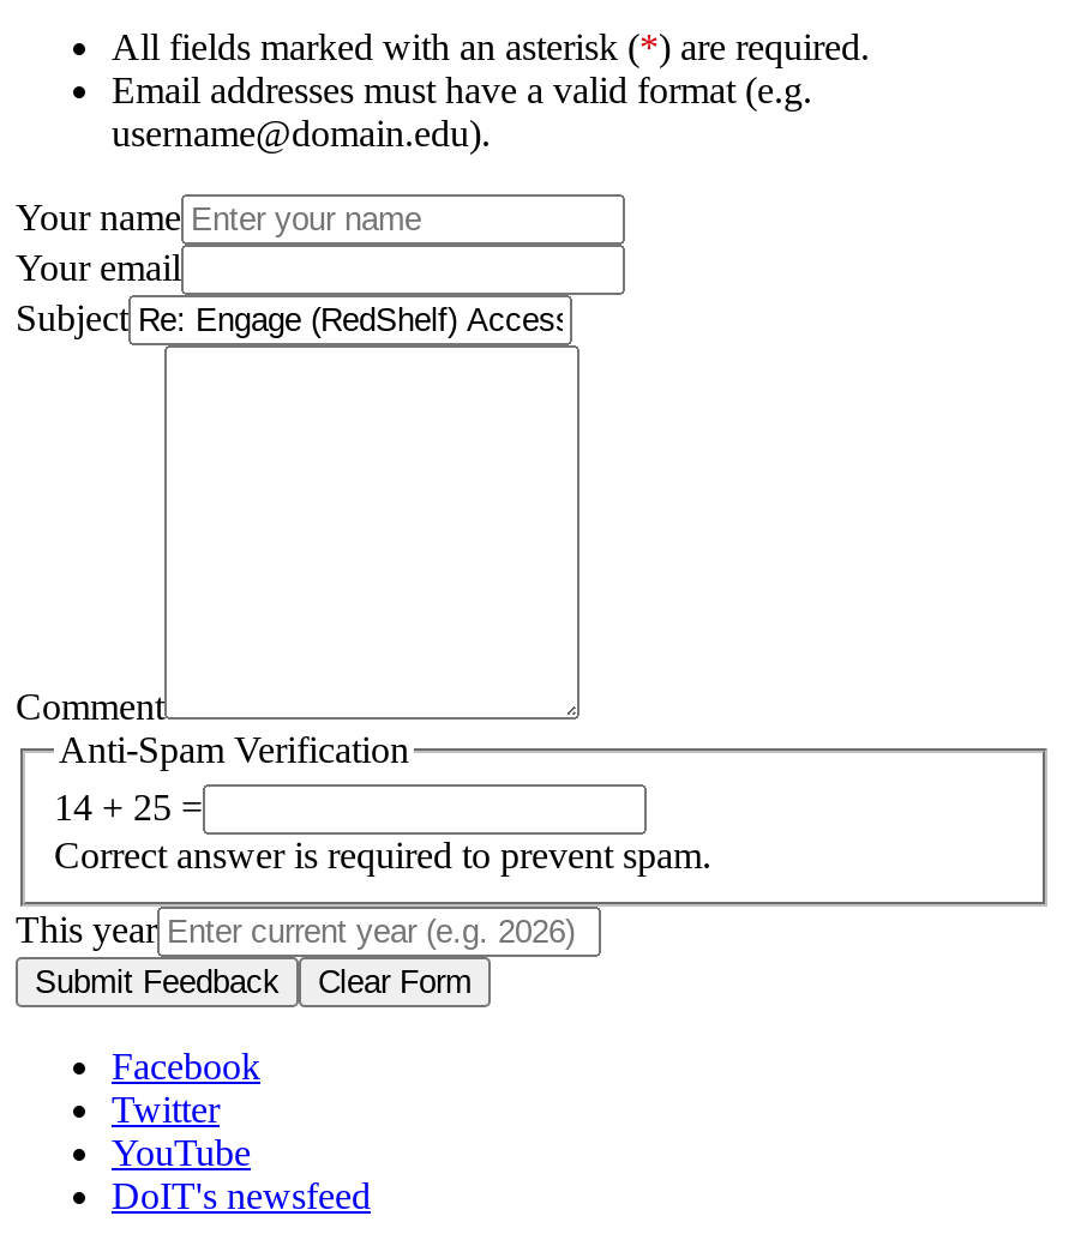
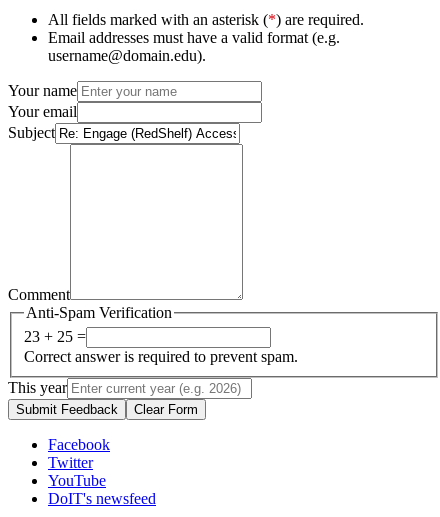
[54,787,203,828] 14 + 25 = -> [24,328,86,345] 23 + 25 =

